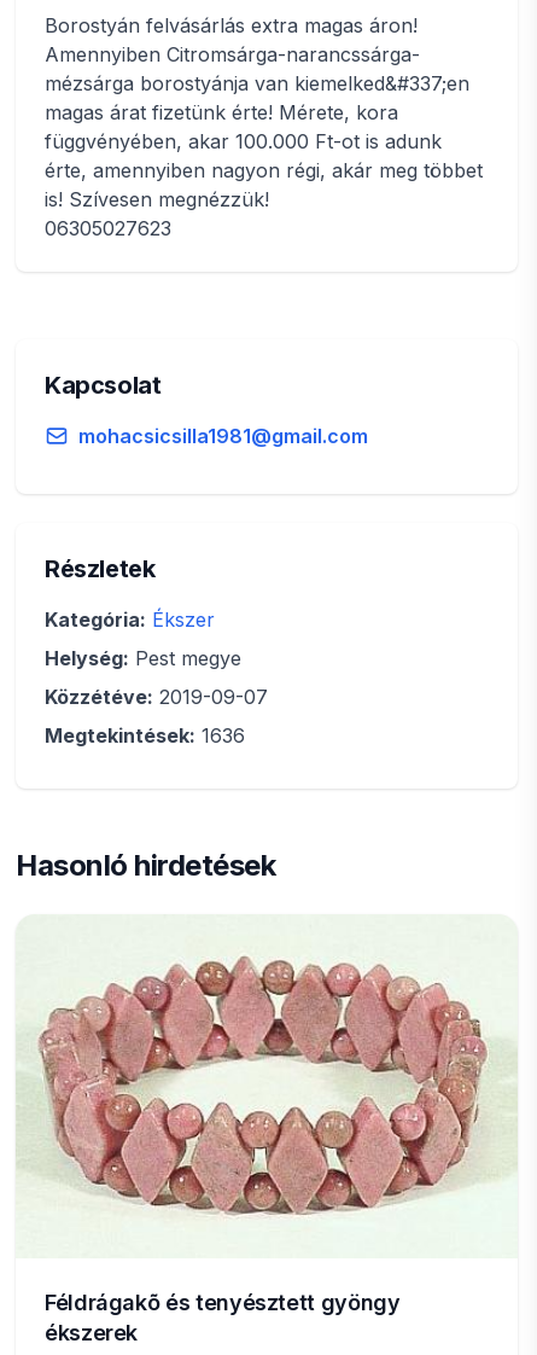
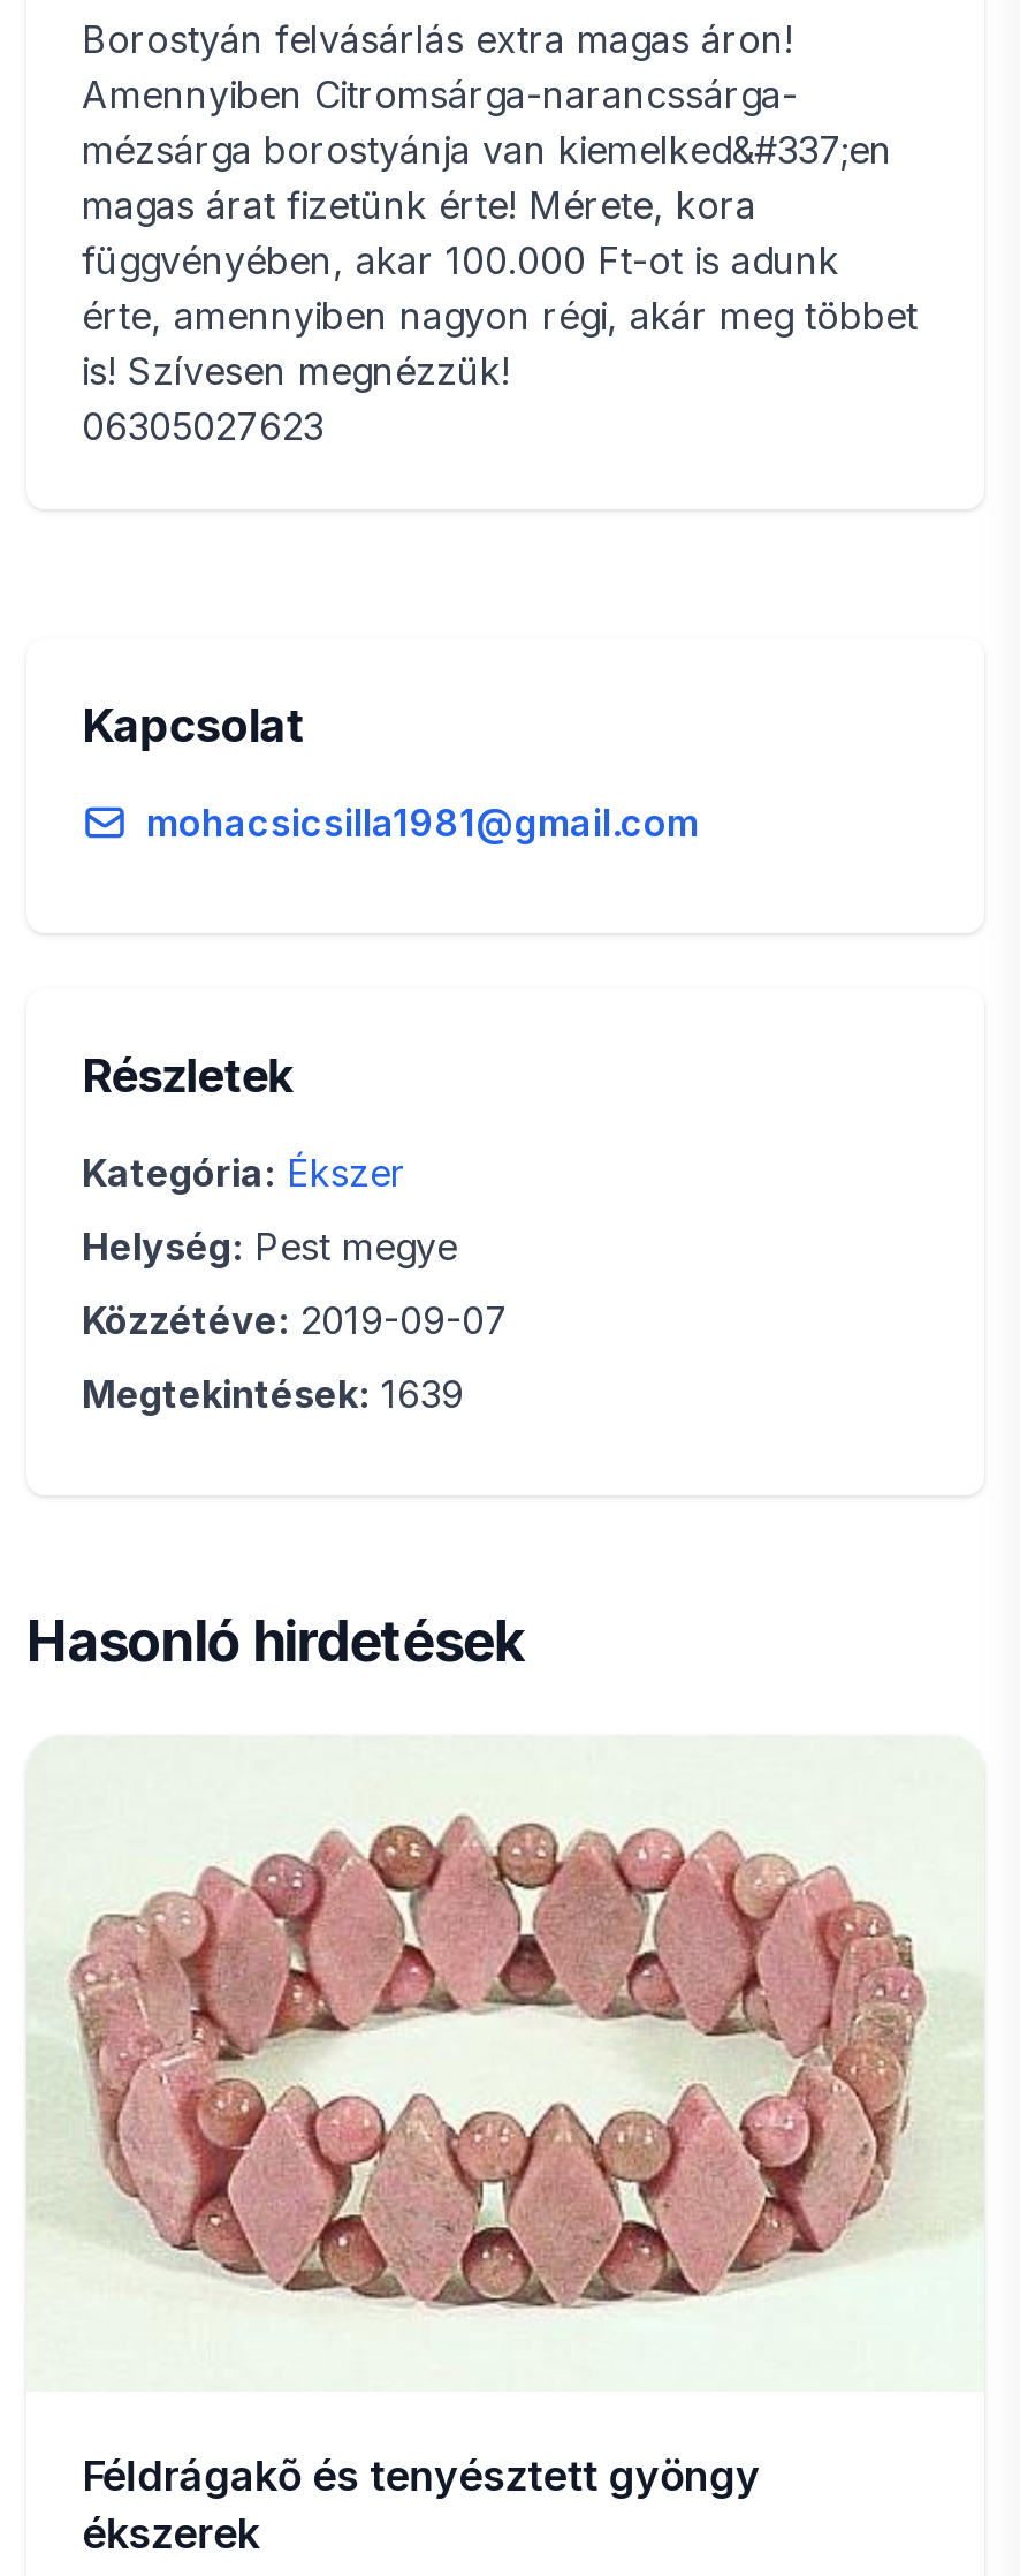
[45,723,245,748] Megtekintések: 1636 -> [82,1371,464,1417] Megtekintések: 1639

